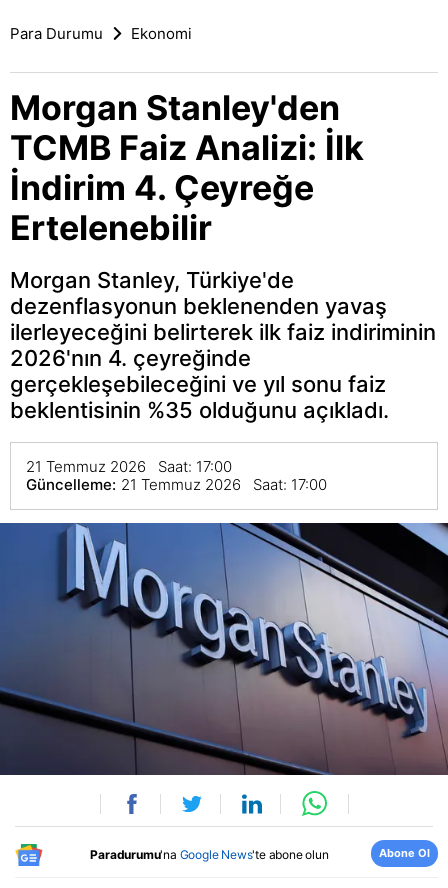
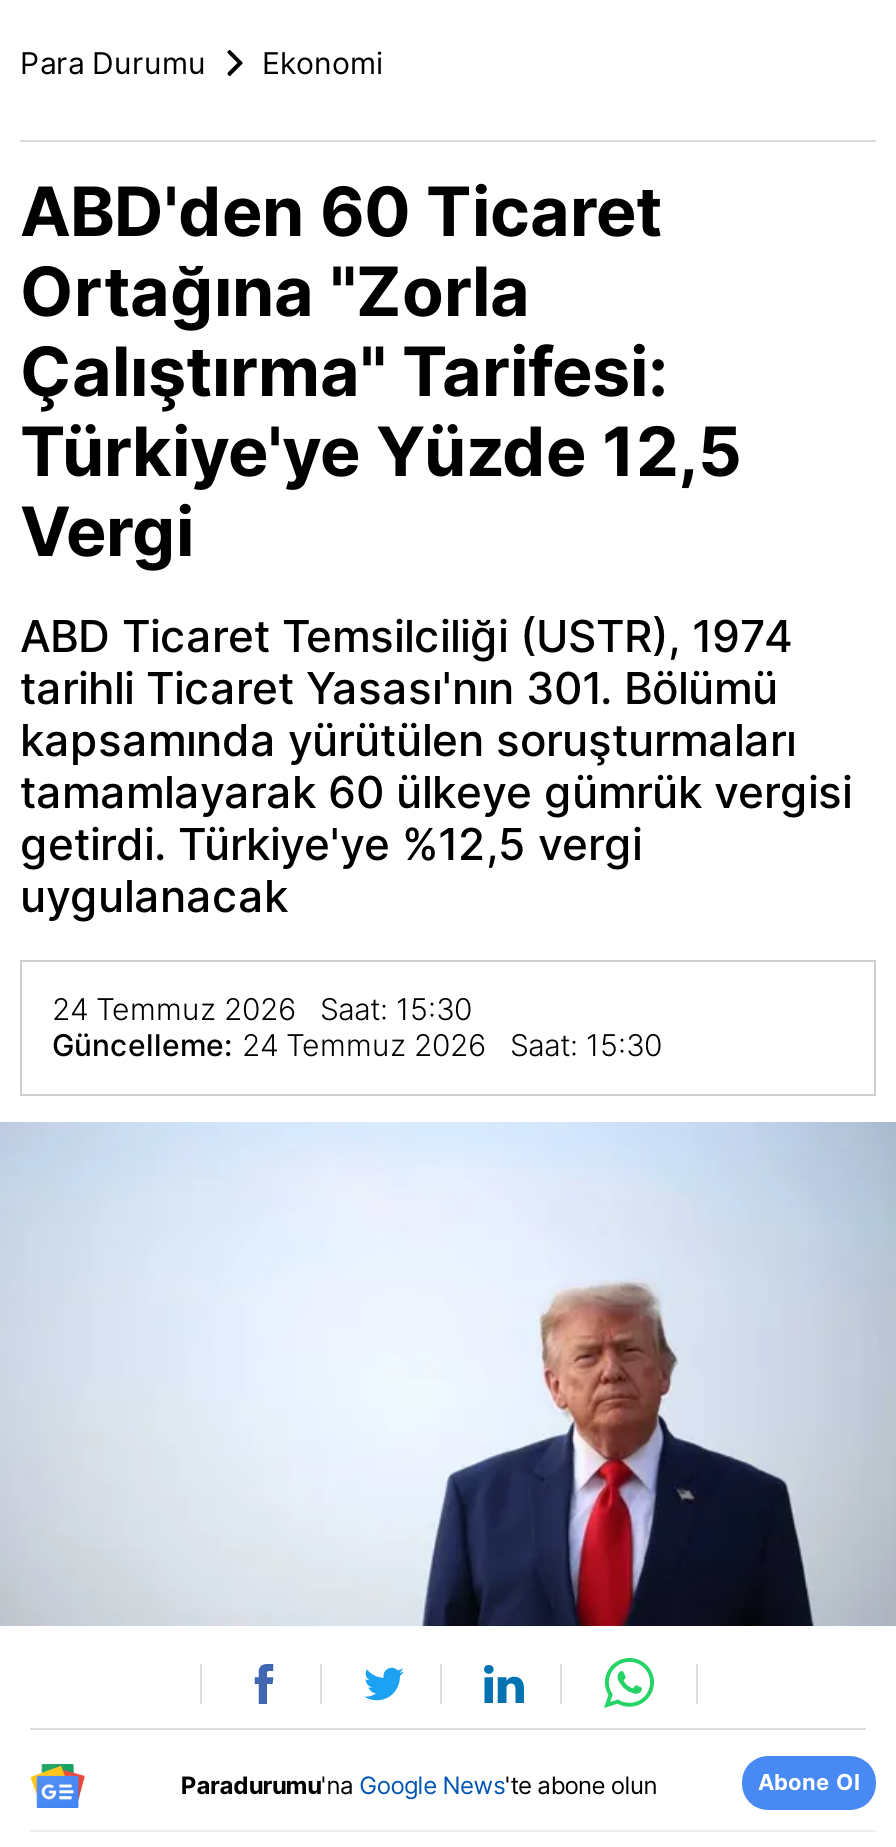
[10,87,364,248] Morgan Stanley'den | TCMB Faiz Analizi: İlk | İndirim 4. Çeyreğe | Ertelenebilir -> [20,171,742,573] ABD'den 60 Ticaret | Ortağına "Zorla | Çalıştırma" Tarifesi: | Türkiye'ye Yüzde 12,5 | Vergi
[10,267,436,423] Morgan Stanley, Türkiye'de | dezenflasyonun beklenenden yavaş | ilerleyeceğini belirterek ilk faiz indiriminin | 2026'nın 4. çeyreğinde | gerçekleşebileceğini ve yıl sonu faiz | beklentisinin %35 olduğunu açıkladı. -> [20,610,852,922] ABD Ticaret Temsilciliği (USTR), 1974 | tarihli Ticaret Yasası'nın 301. Bölümü | kapsamında yürütülen soruşturmaları | tamamlayarak 60 ülkeye gümrük vergisi | getirdi. Türkiye'ye %12,5 vergi | uygulanacak
[26,457,327,494] 21 Temmuz 2026 Saat: 17:00 | Güncelleme: 21 Temmuz 2026 Saat: 17:00 -> [52,990,662,1064] 24 Temmuz 2026 Saat: 15:30 | Güncelleme: 24 Temmuz 2026 Saat: 15:30
[3,522,445,776] [image] -> [6,1122,890,1628] [image]

